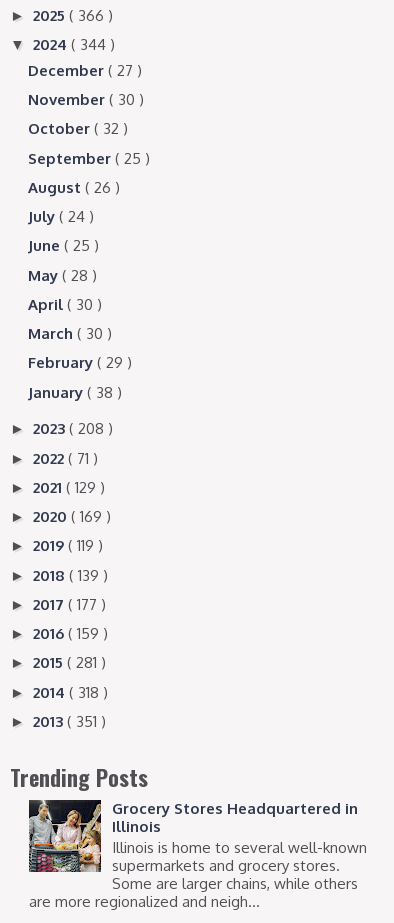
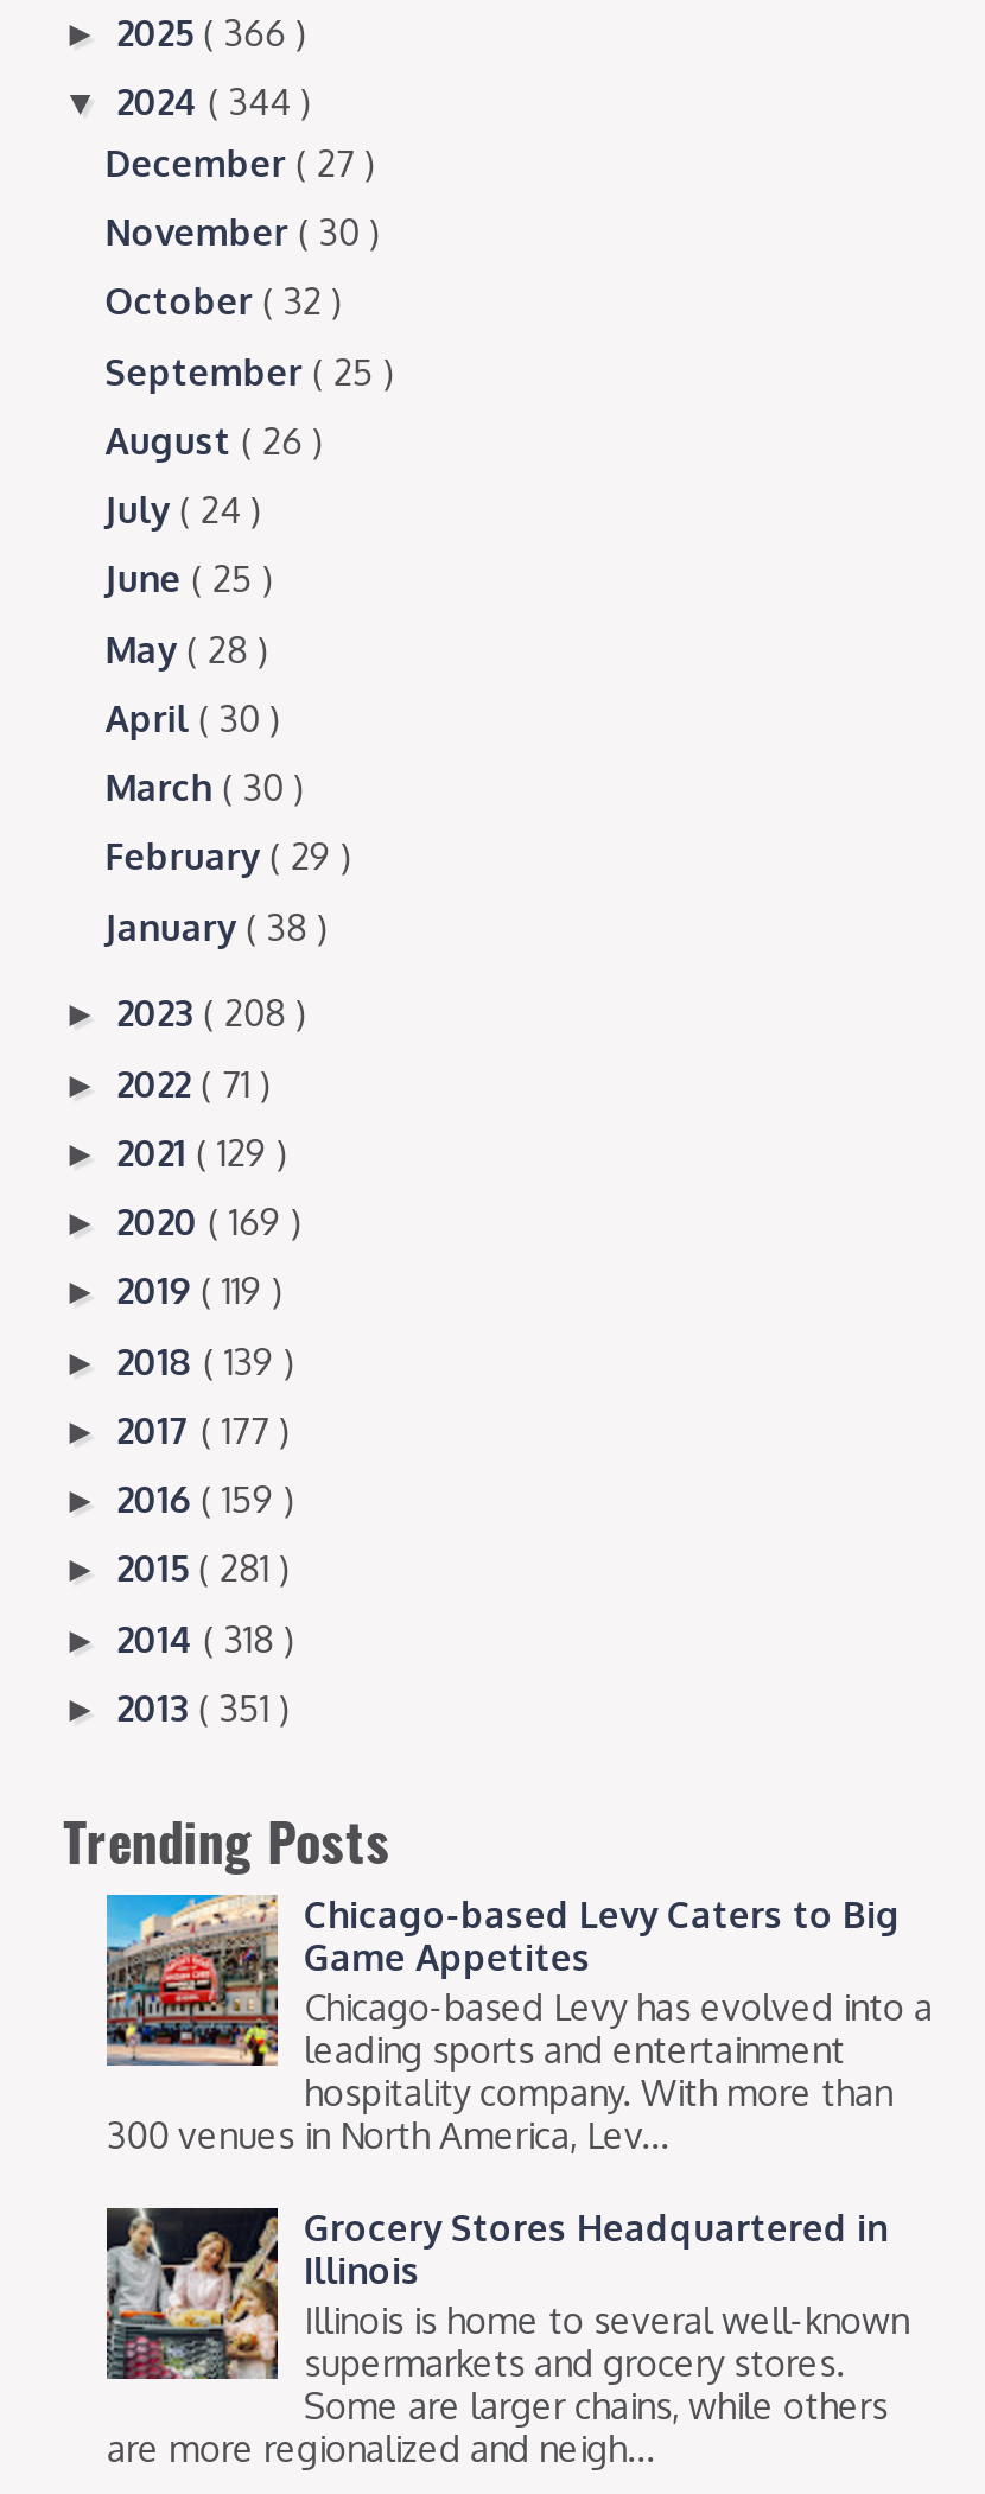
none -> [104,1892,933,2159] [image] | Chicago-based Levy Caters to Big | Game Appetites | Chicago-based Levy has evolved into a | leading sports and entertainment | hospitality company. With more than | 300 venues in North America, Lev...

